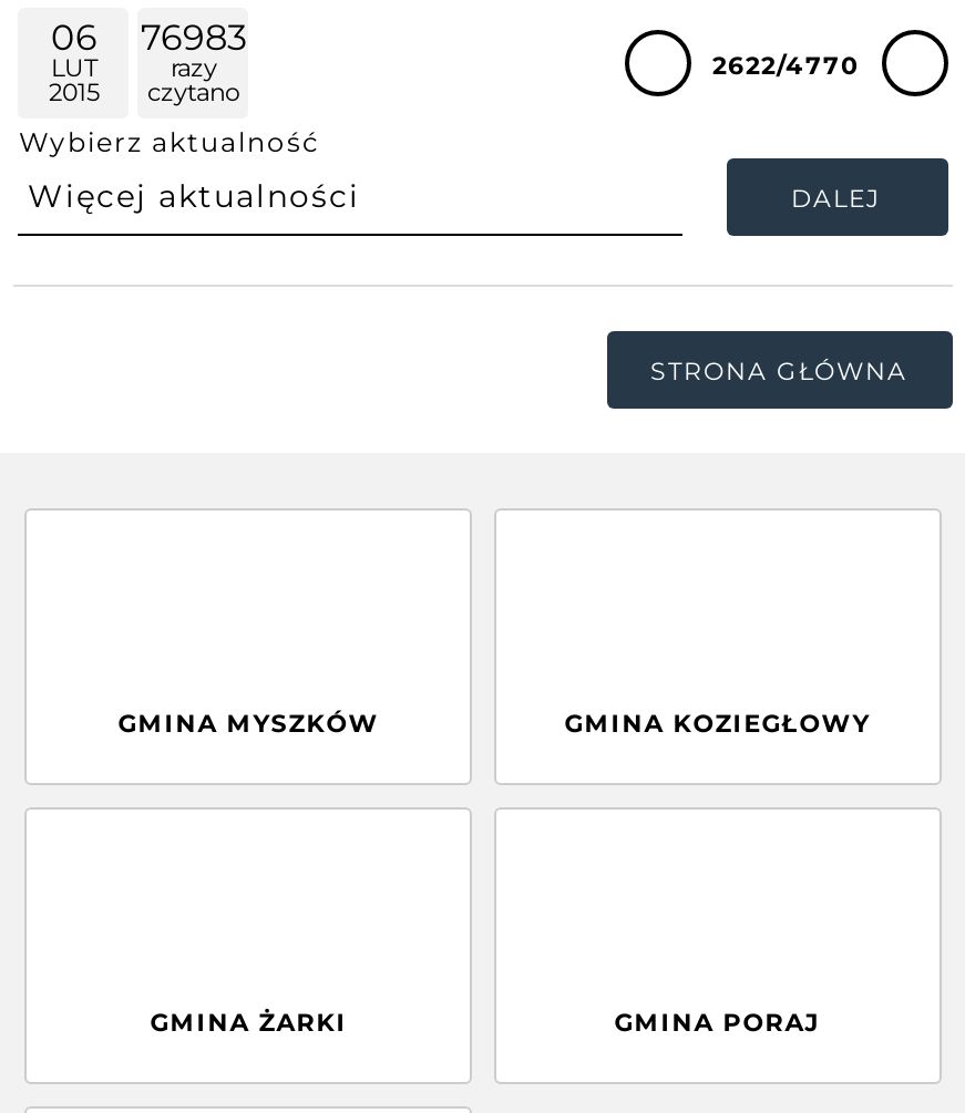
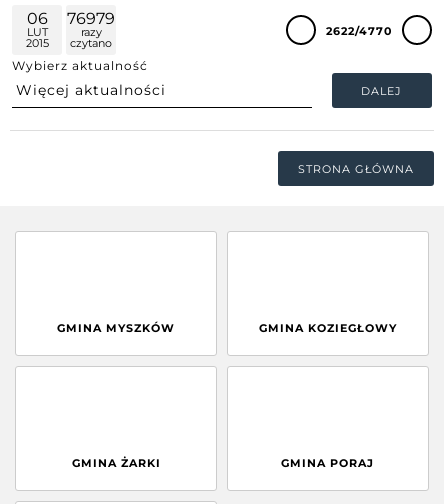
[51,17,247,59] 06 76983 -> [27,9,115,28] 06 76979

